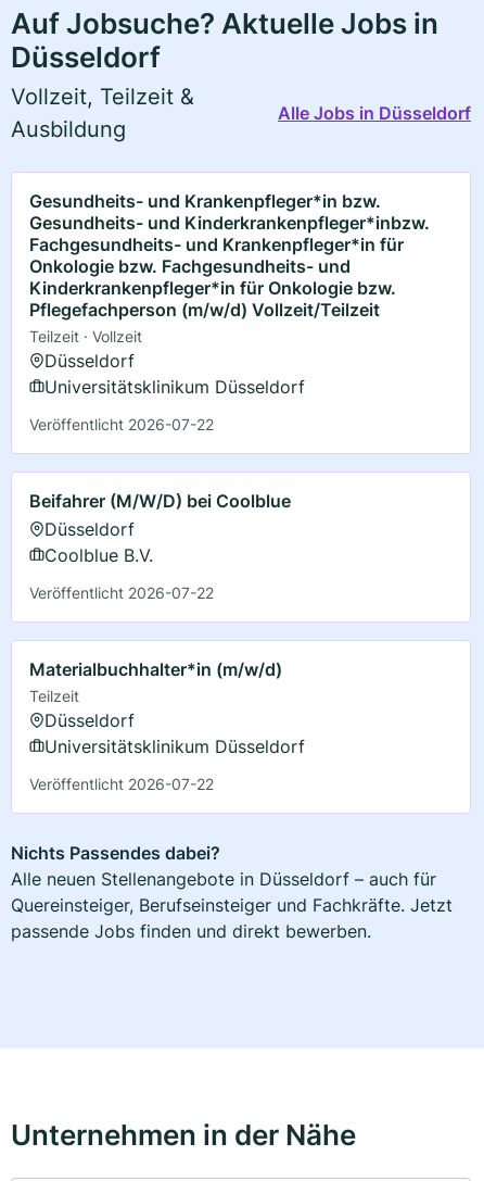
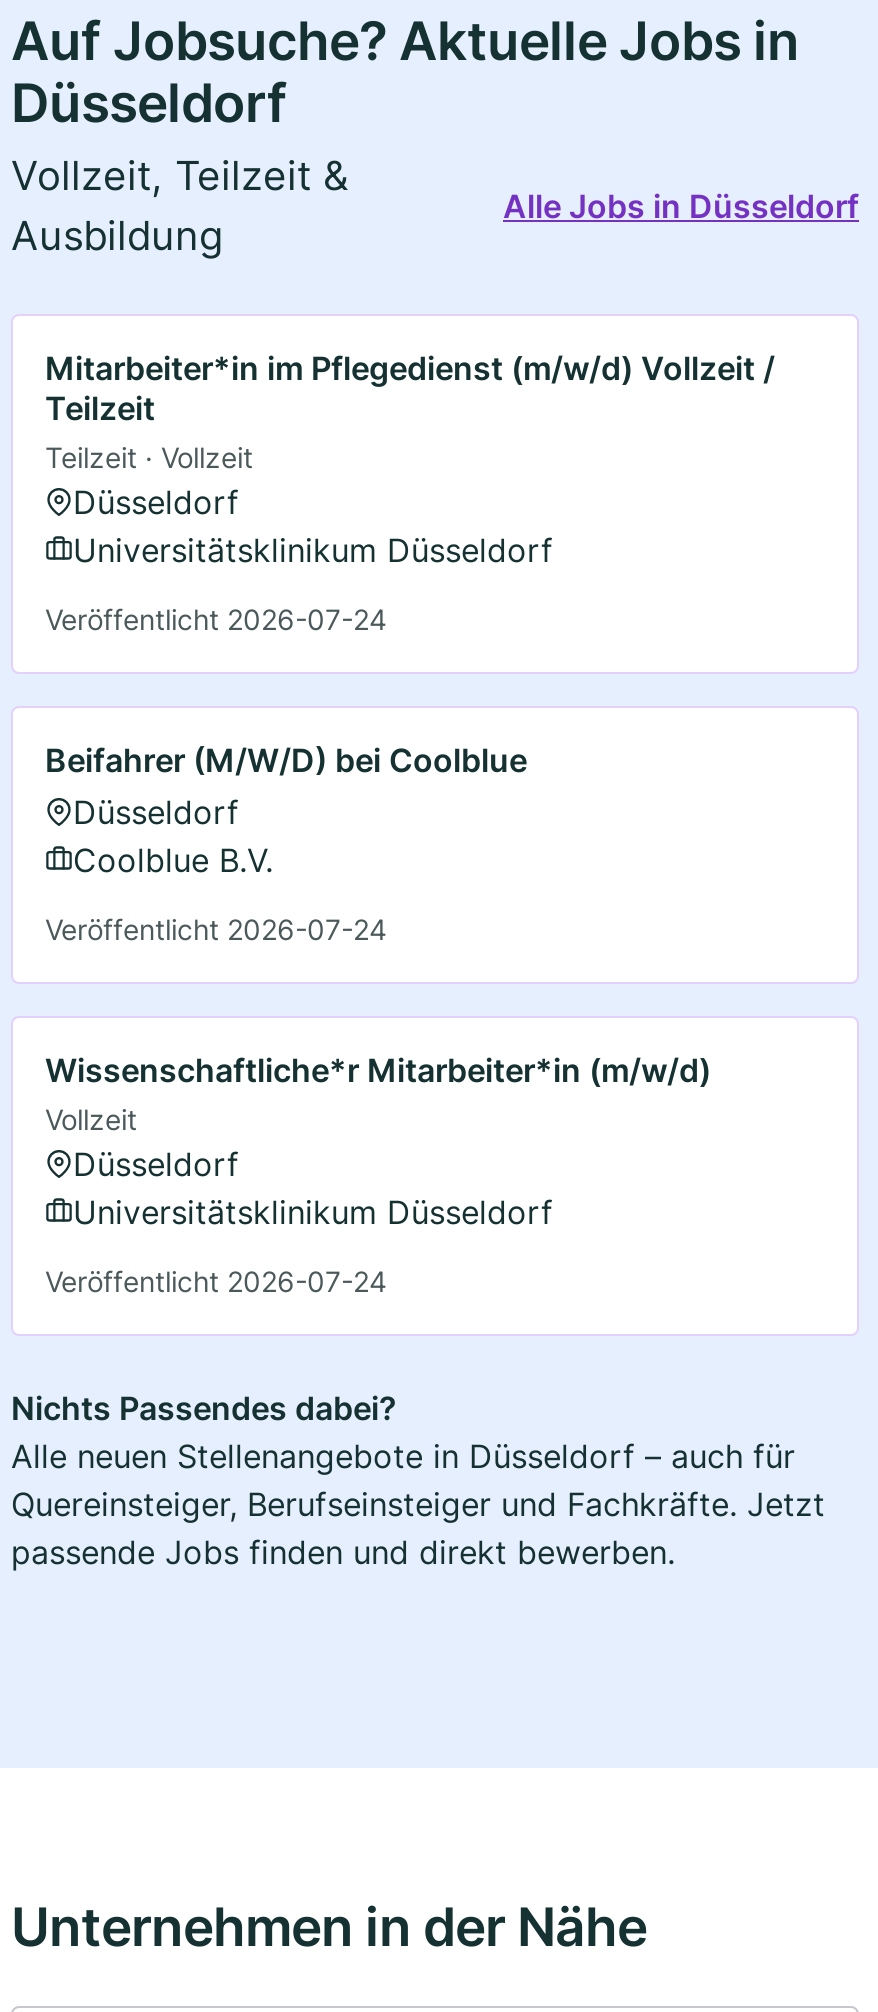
[29,190,430,321] Gesundheits- und Krankenpfleger*in bzw. | Gesundheits- und Kinderkrankenpfleger*inbzw. | Fachgesundheits- und Krankenpfleger*in für | Onkologie bzw. Fachgesundheits- und | Kinderkrankenpfleger*in für Onkologie bzw. | Pflegefachperson (m/w/d) Vollzeit/Teilzeit -> [45,348,775,428] Mitarbeiter*in im Pflegedienst (m/w/d) Vollzeit / | Teilzeit
[29,415,214,434] Veröffentlicht 2026-07-22 -> [45,602,387,636] Veröffentlicht 2026-07-24
[29,583,214,602] Veröffentlicht 2026-07-22 -> [45,912,387,946] Veröffentlicht 2026-07-24
[29,658,282,705] Materialbuchhalter*in (m/w/d) | Teilzeit -> [45,1050,711,1136] Wissenschaftliche*r Mitarbeiter*in (m/w/d) | Vollzeit
[29,775,214,793] Veröffentlicht 2026-07-22 -> [45,1264,387,1298] Veröffentlicht 2026-07-24

